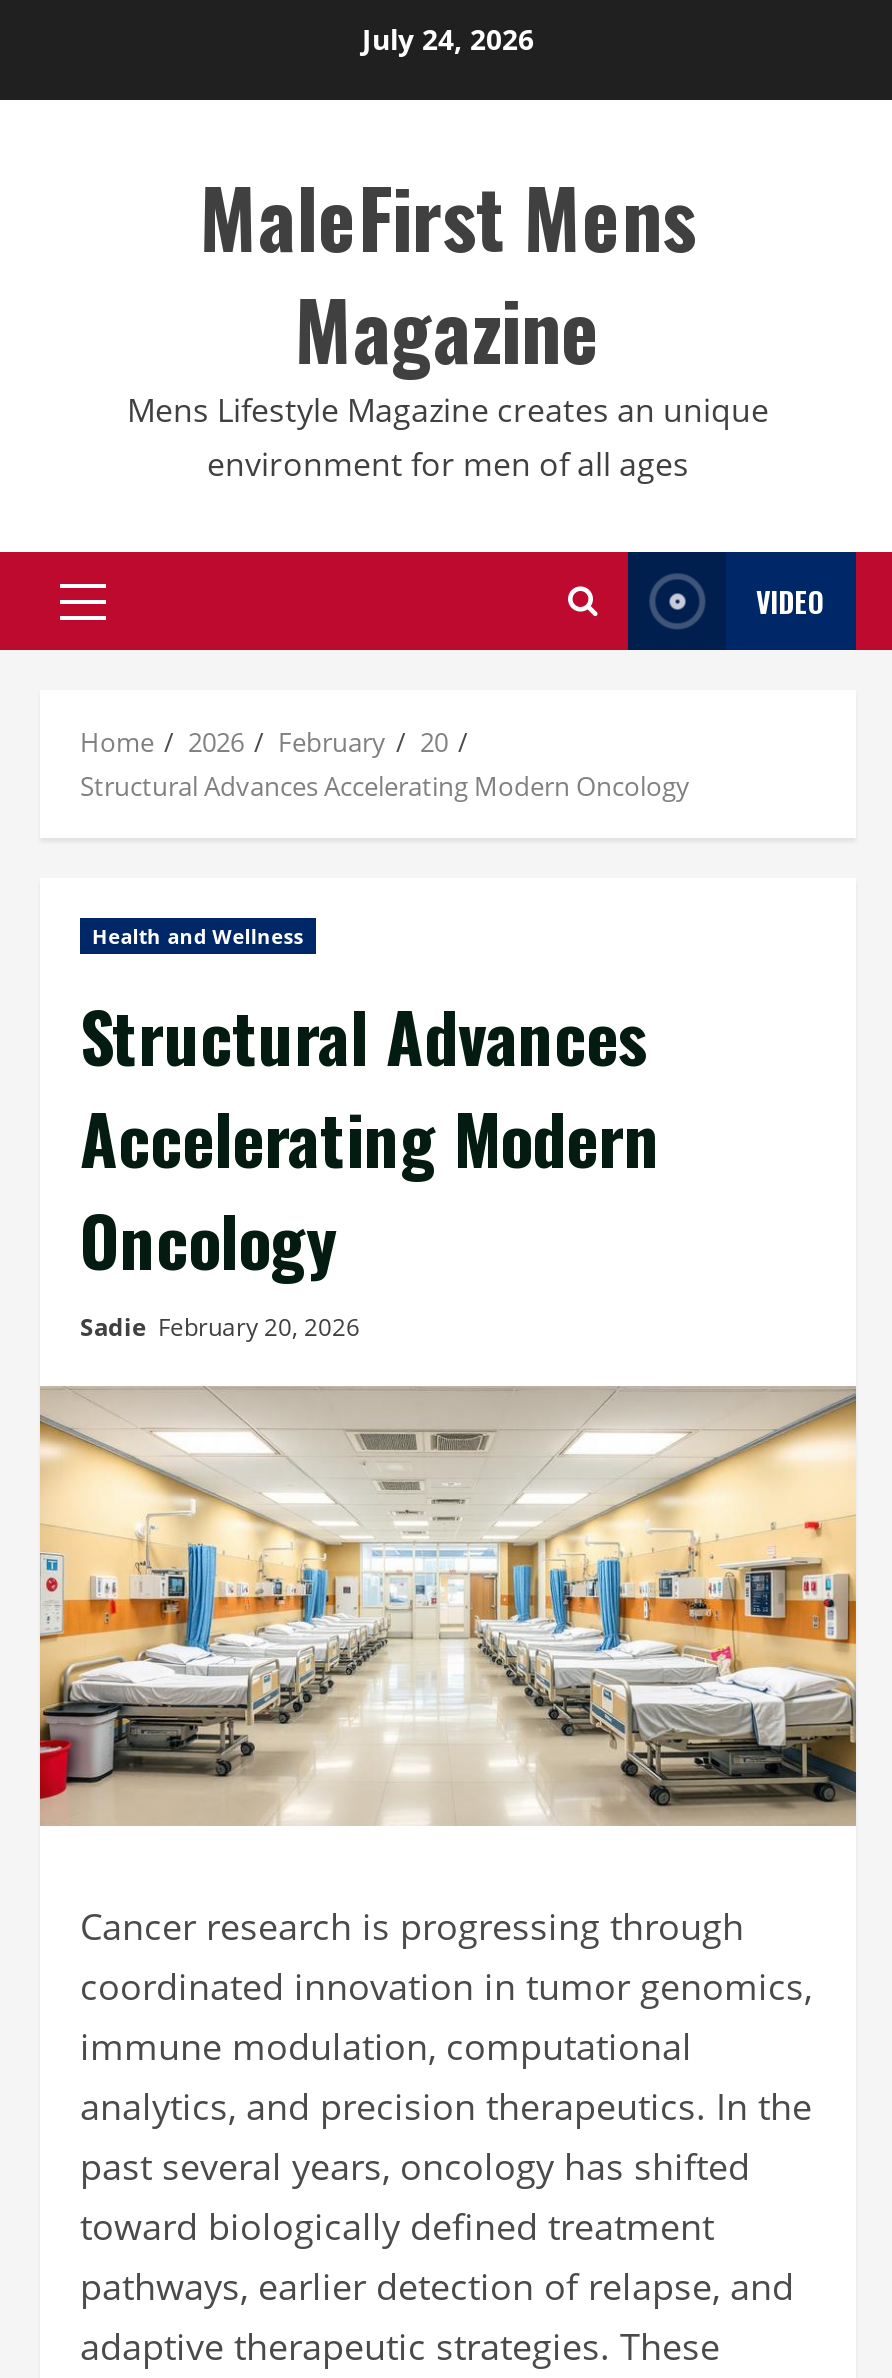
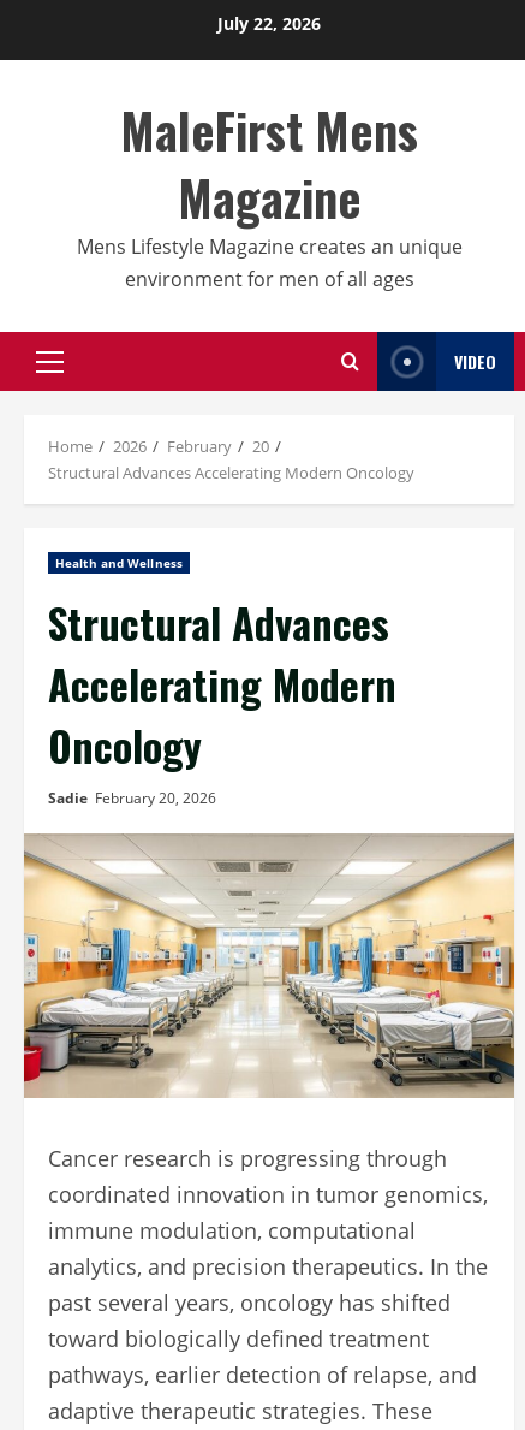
[362,20,534,58] July 24, 2026 -> [217,12,321,35] July 22, 2026

